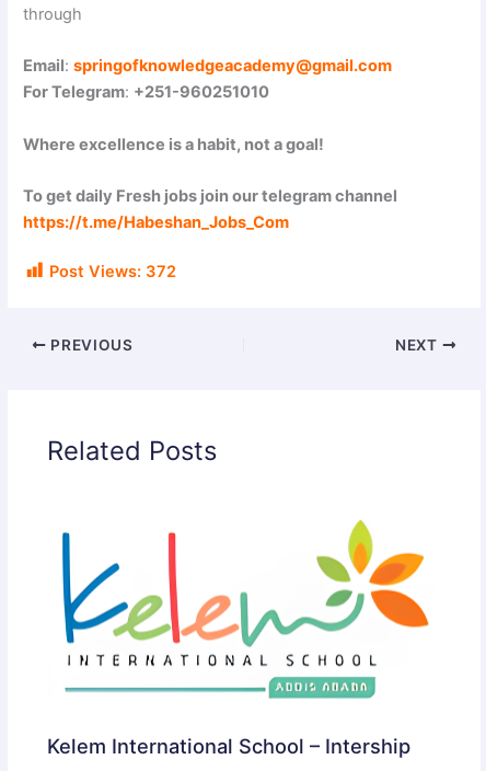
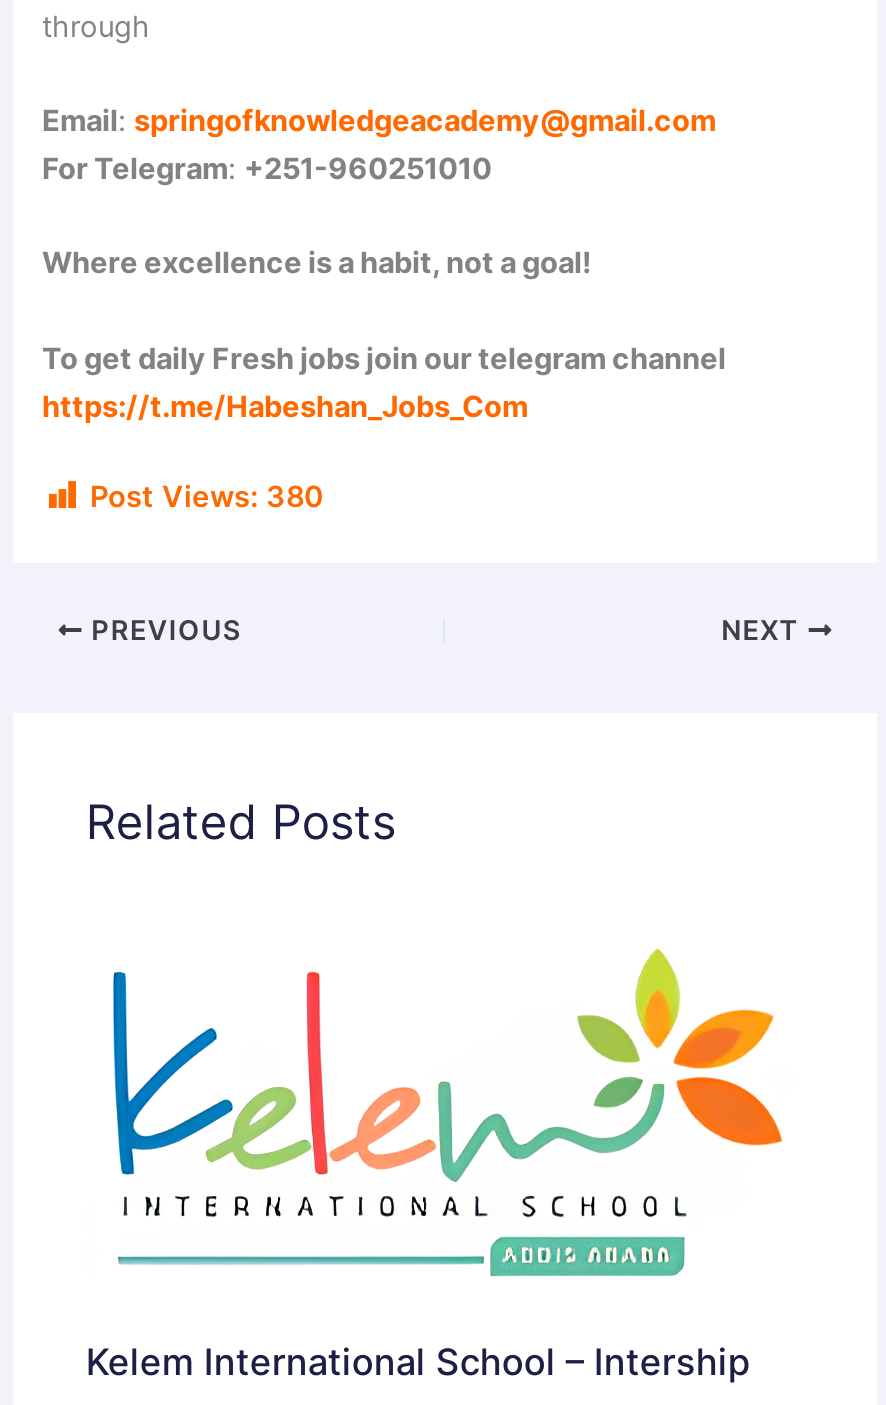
[50,262,177,282] Post Views: 372 -> [90,478,324,514] Post Views: 380

